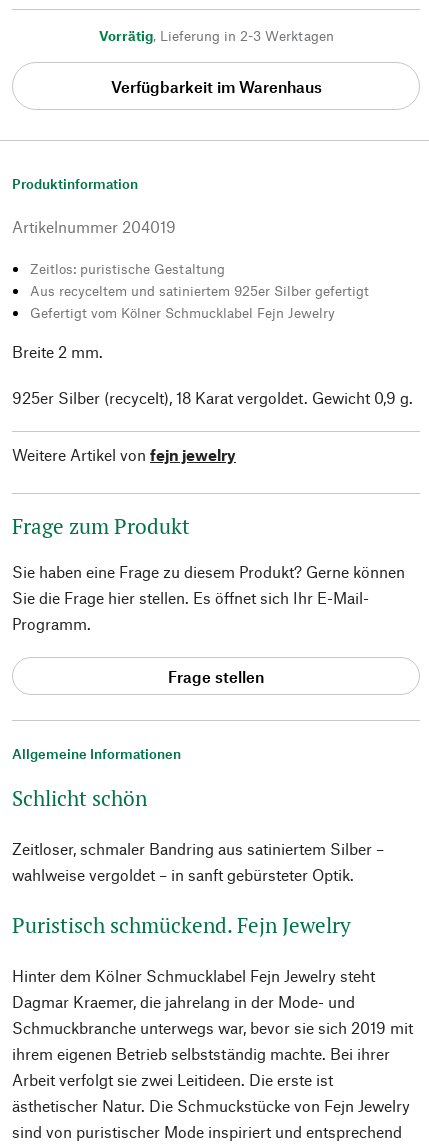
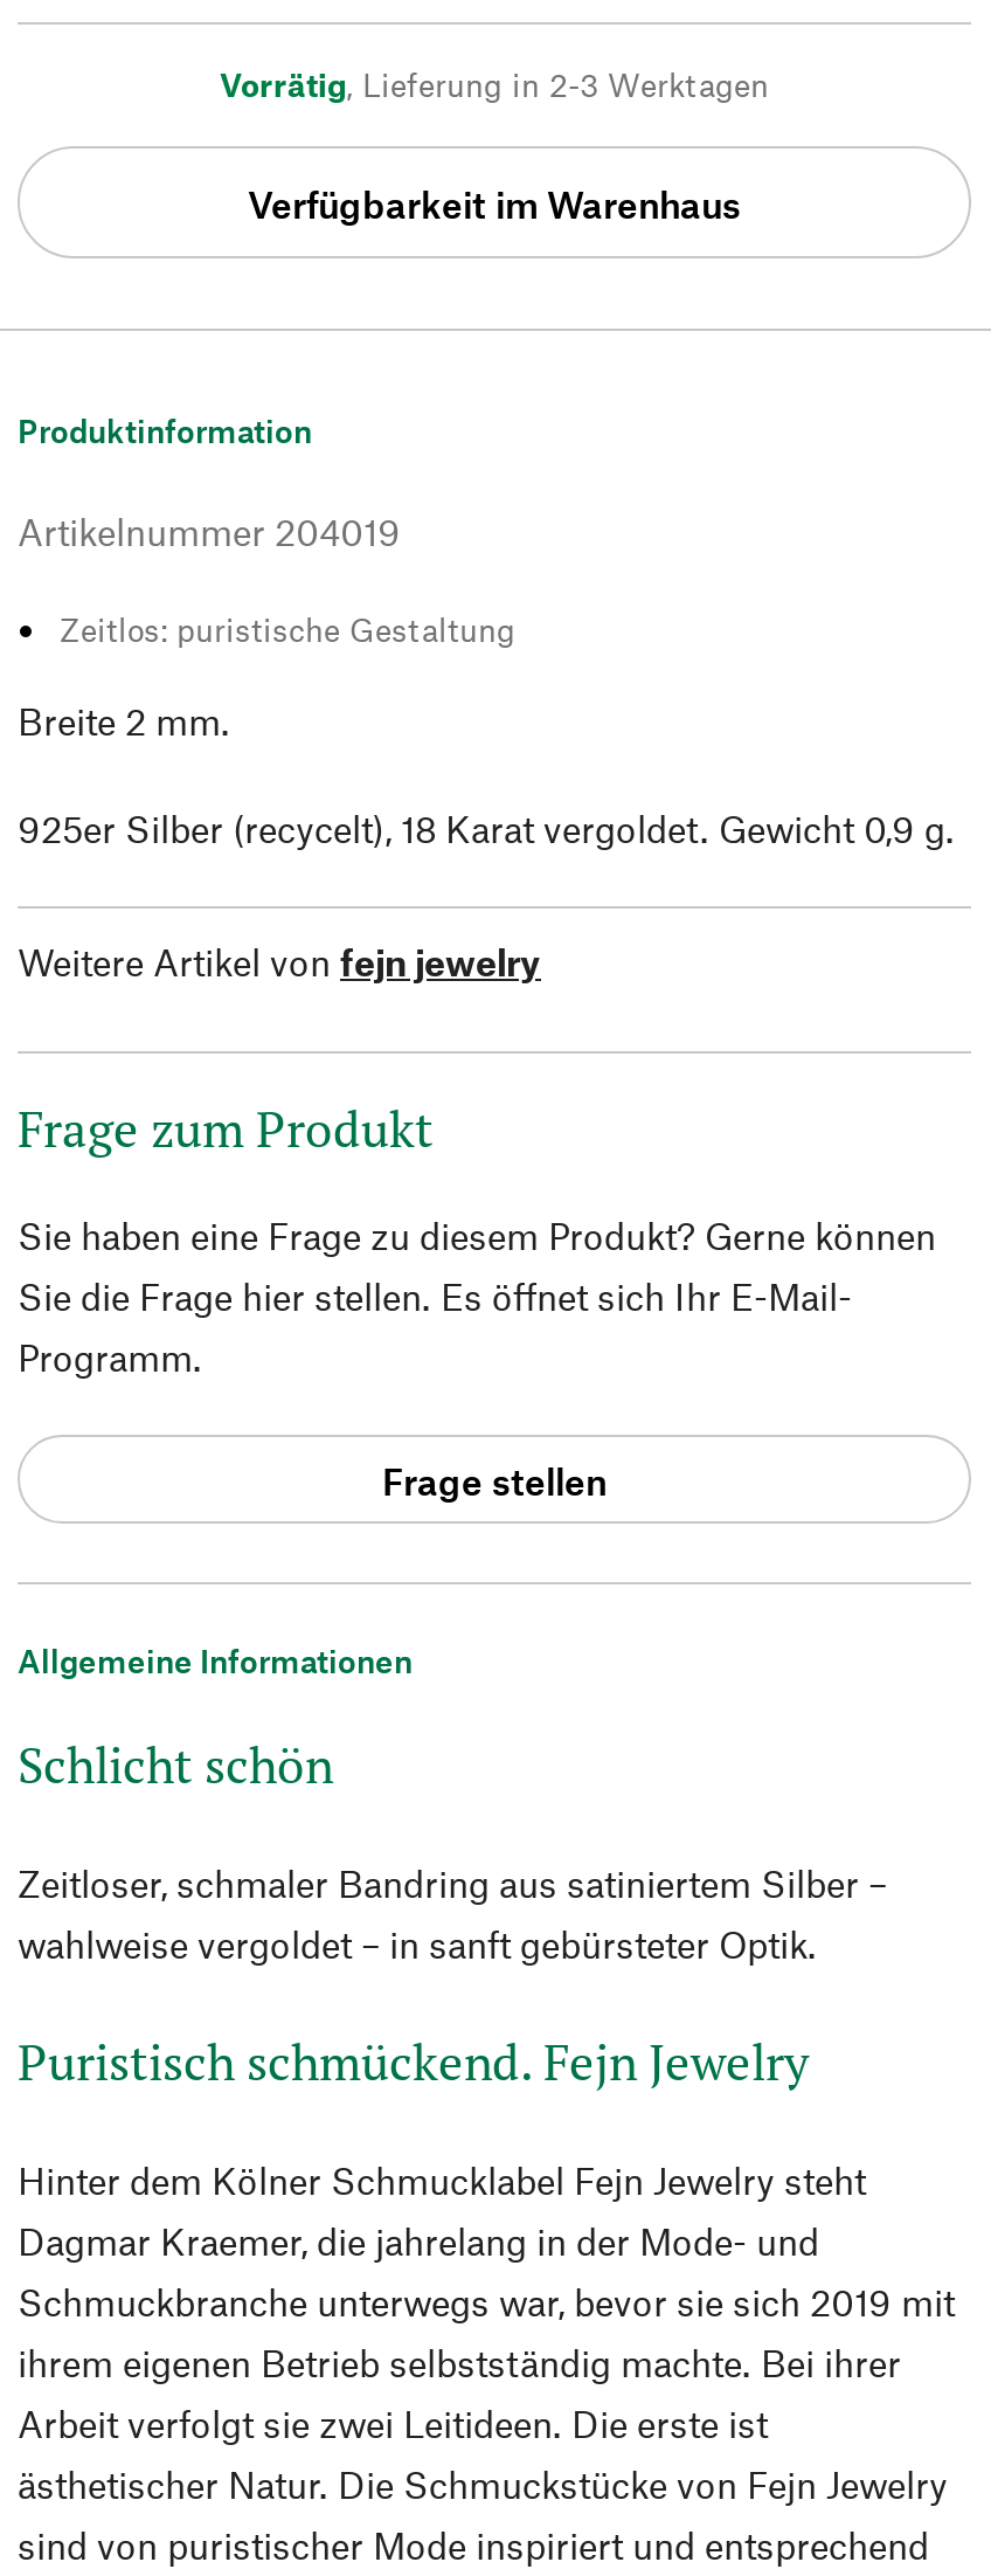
[30,282,369,321] Aus recyceltem und satiniertem 925er Silber gefertigt | Gefertigt vom Kölner Schmucklabel Fejn Jewelry -> none

